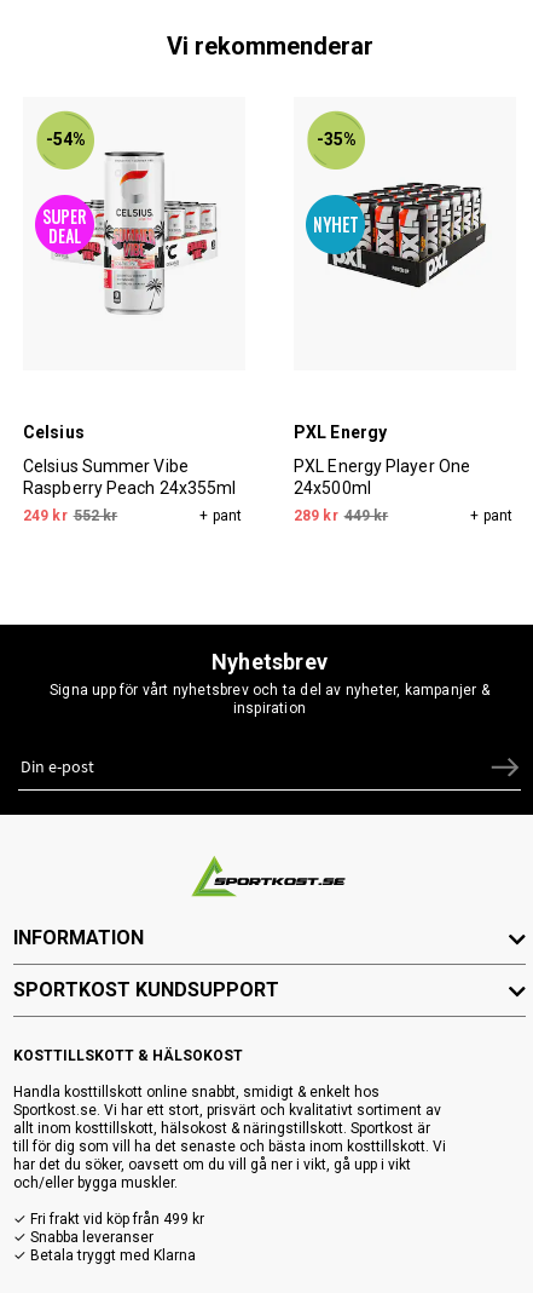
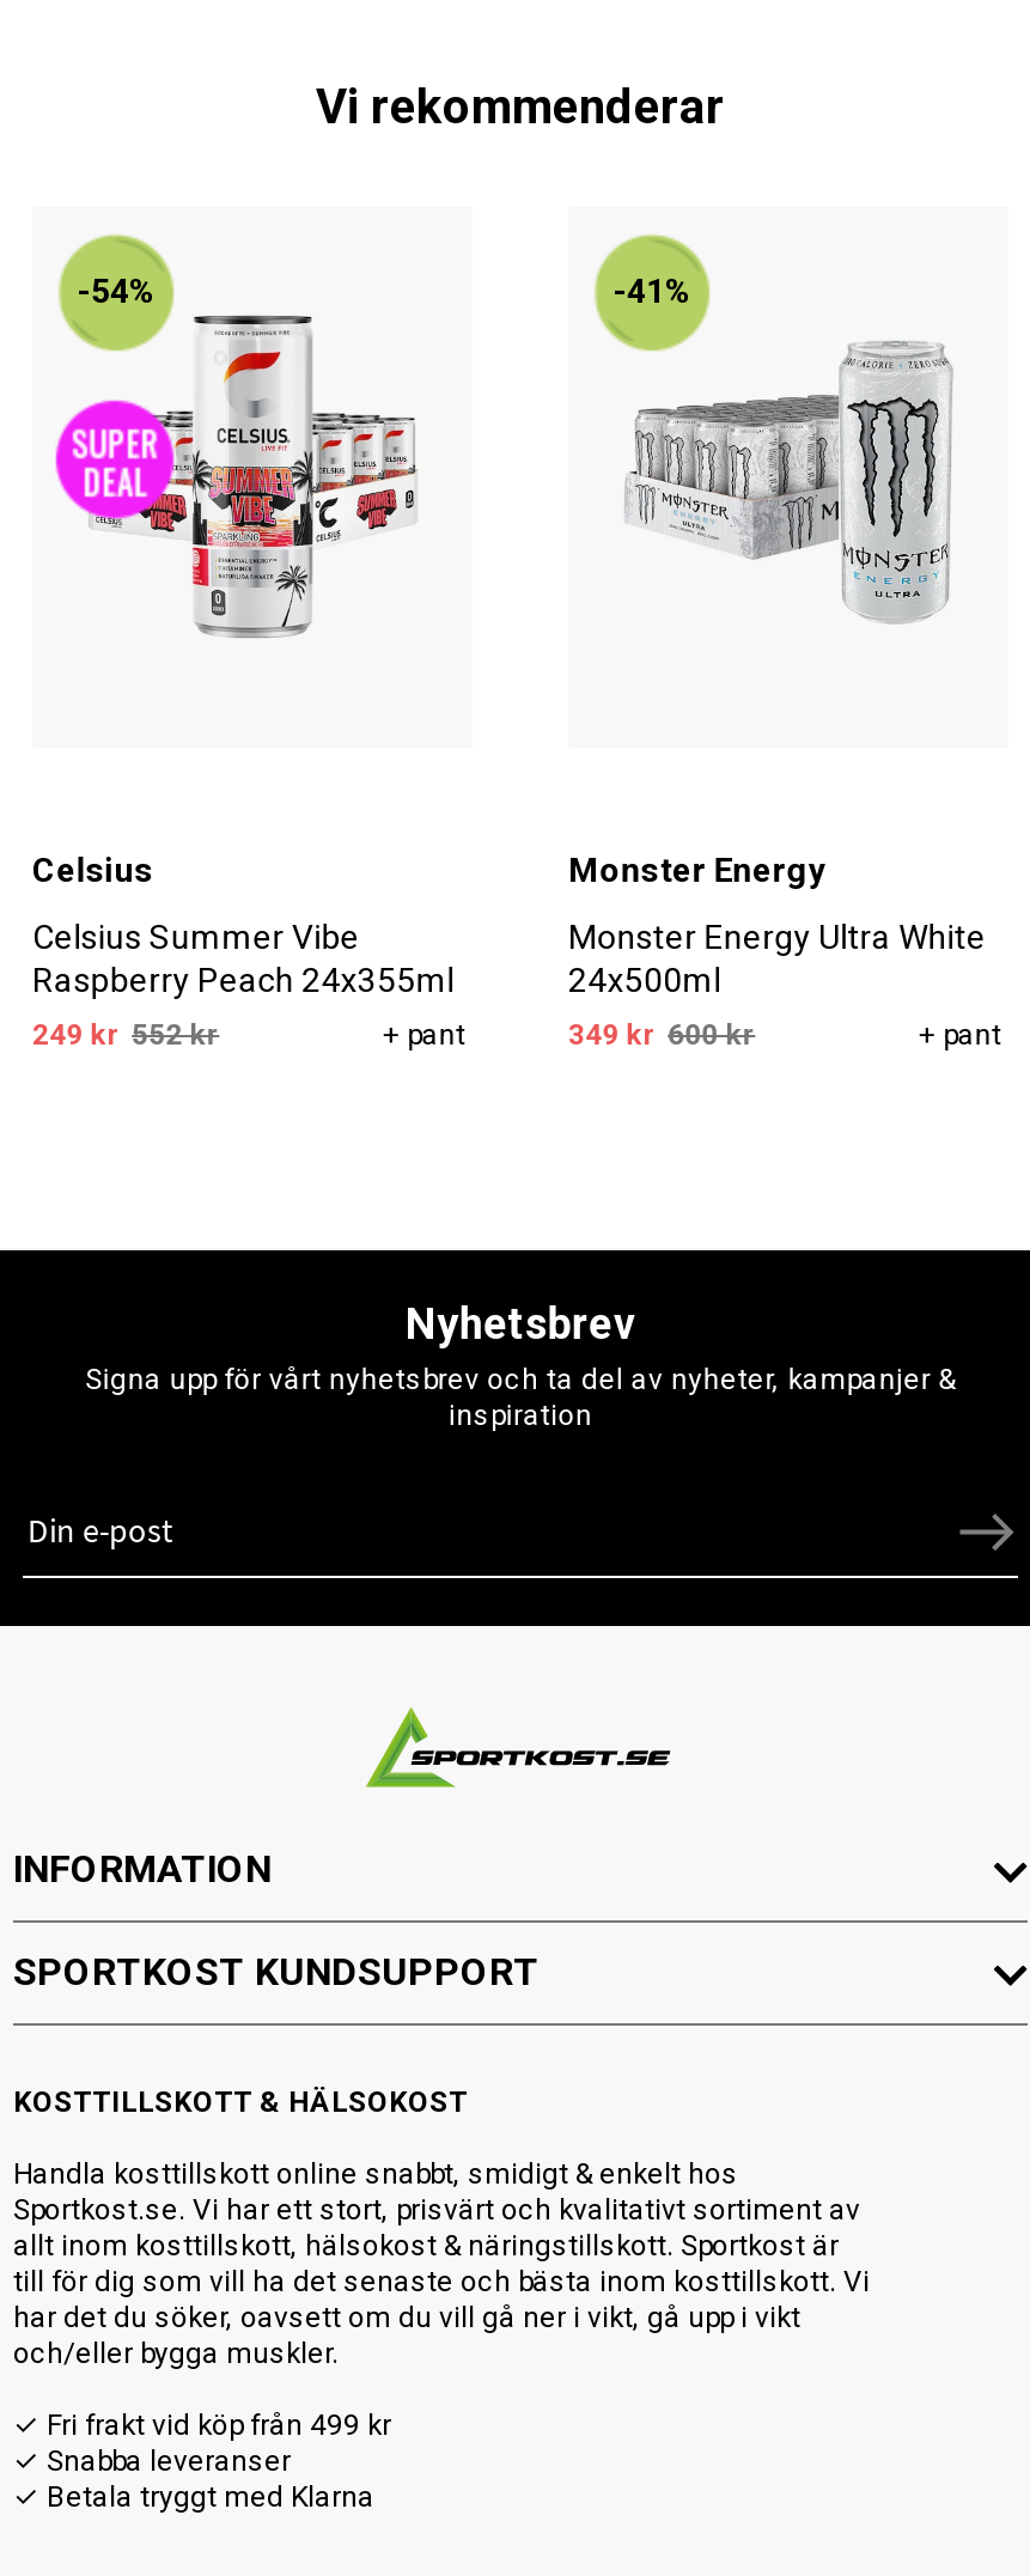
[316,129,356,149] -35% -> [612,271,691,309] -41%
[305,166,486,306] [image] -> [592,341,953,623] [image]
[294,423,387,442] PXL Energy -> [568,851,825,889] Monster Energy
[294,456,470,476] PXL Energy Player One -> [568,918,986,956] Monster Energy Ultra White
[294,507,388,524] 289 kr 449 kr -> [568,1018,755,1052] 349 kr 600 kr

